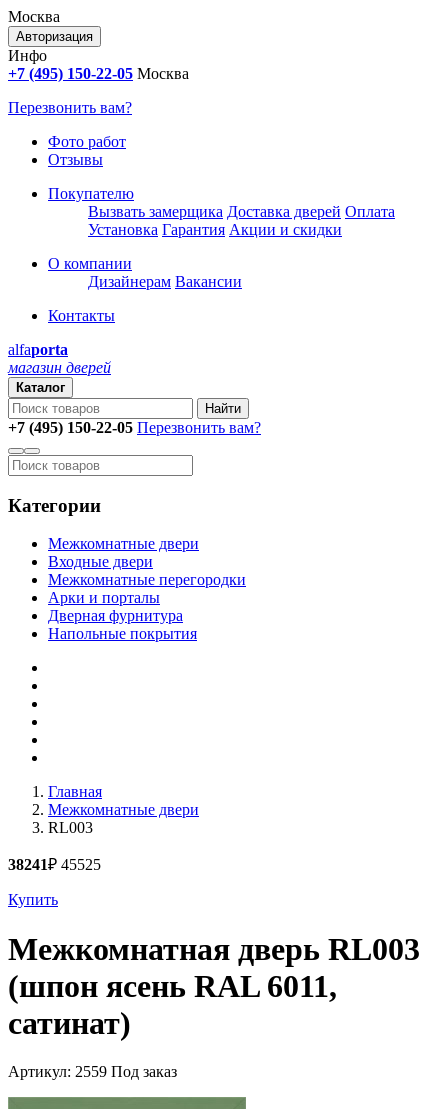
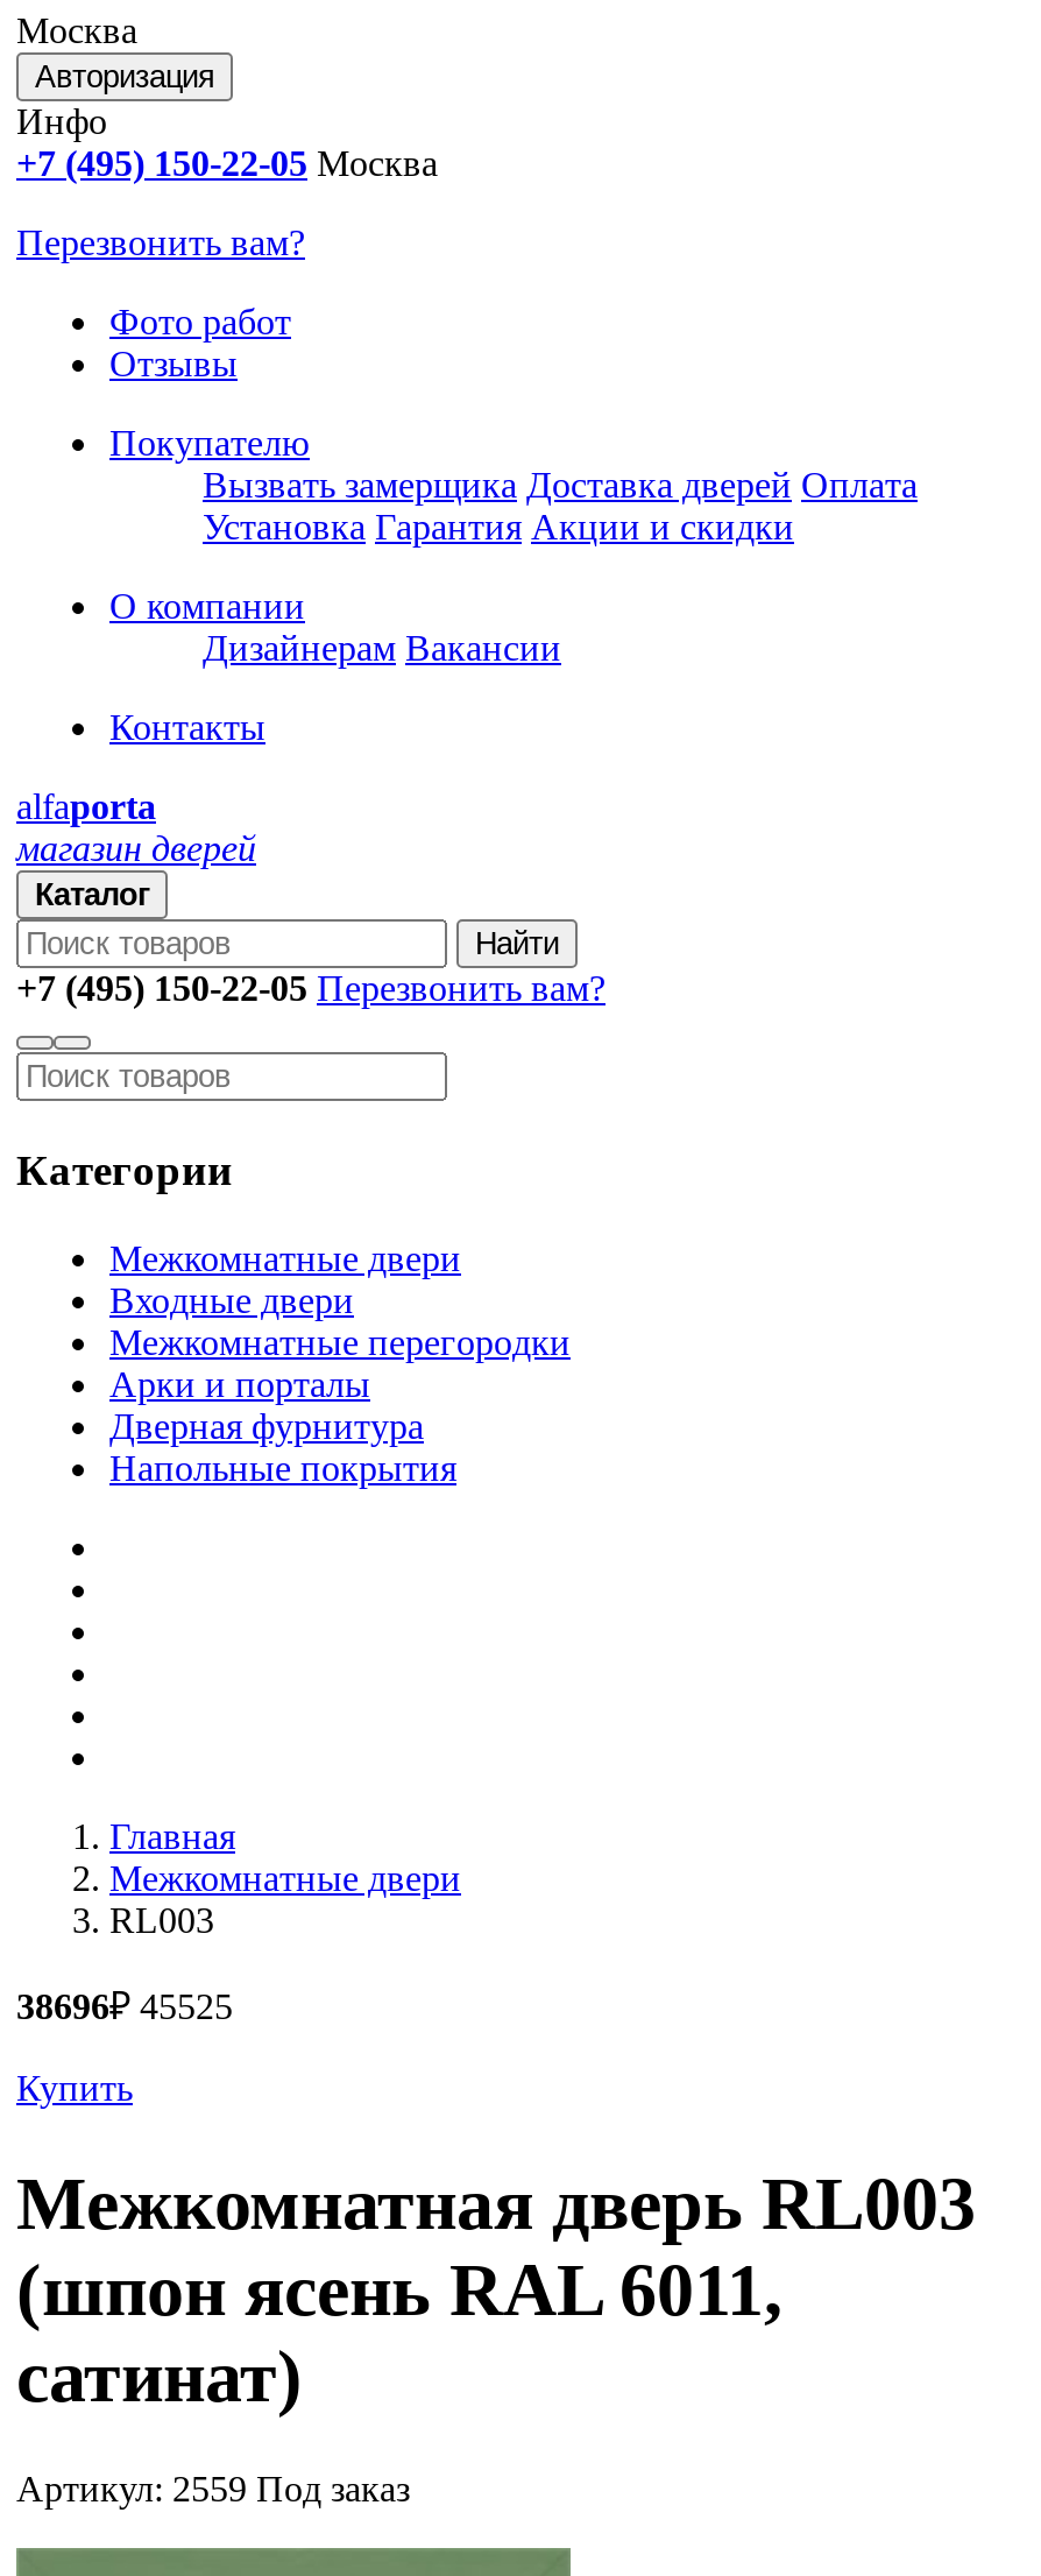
[8,856,101,873] 38241₽ 45525 -> [16,1987,233,2027] 38696₽ 45525

